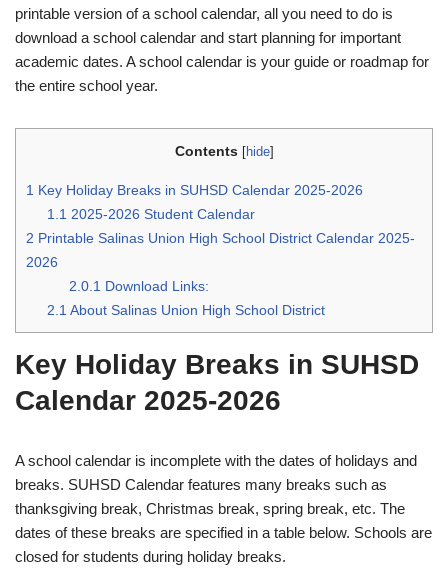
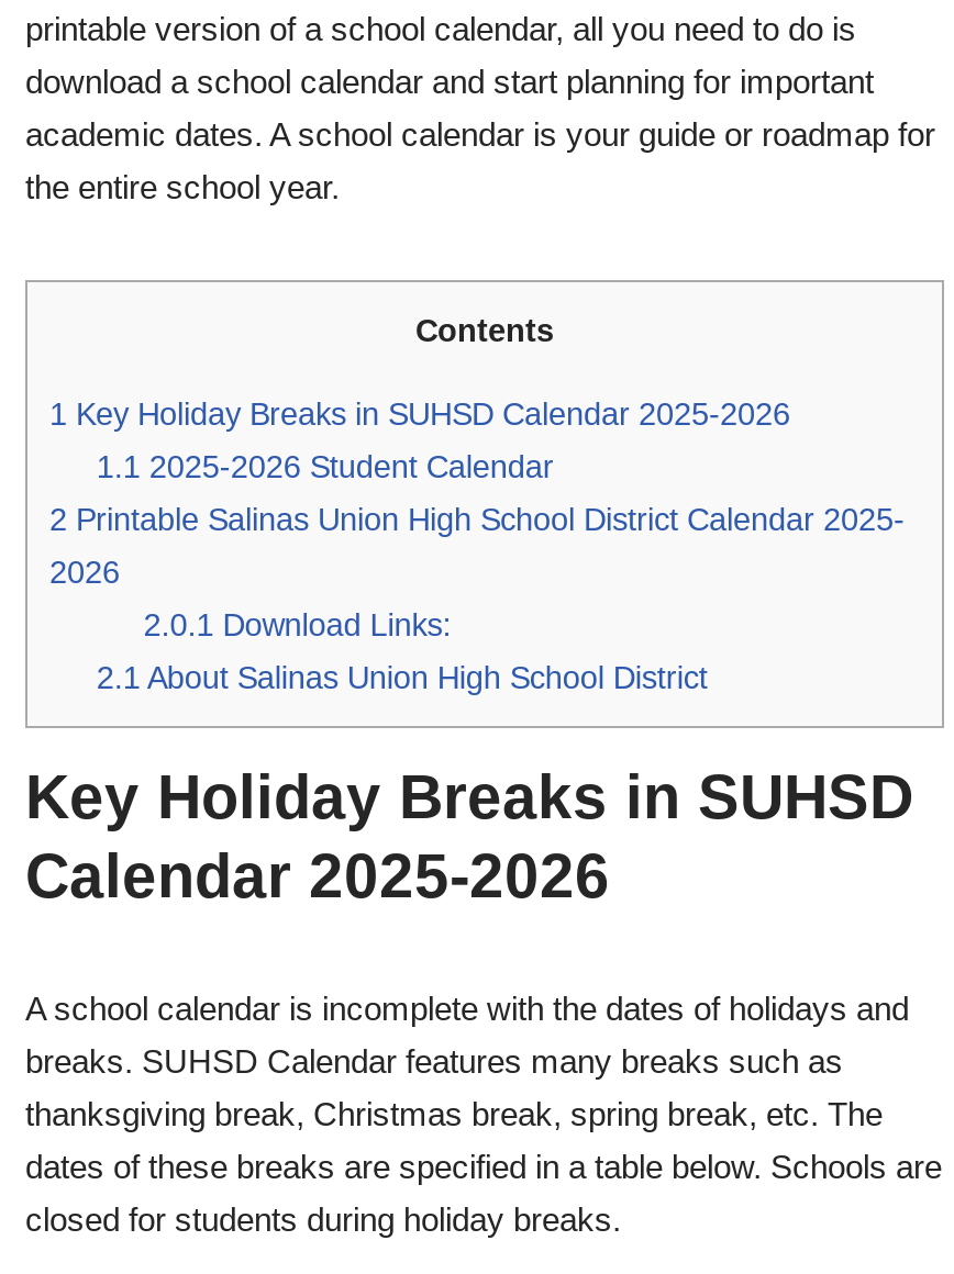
[174,143,273,159] Contents [hide] -> [415,313,554,349] Contents

